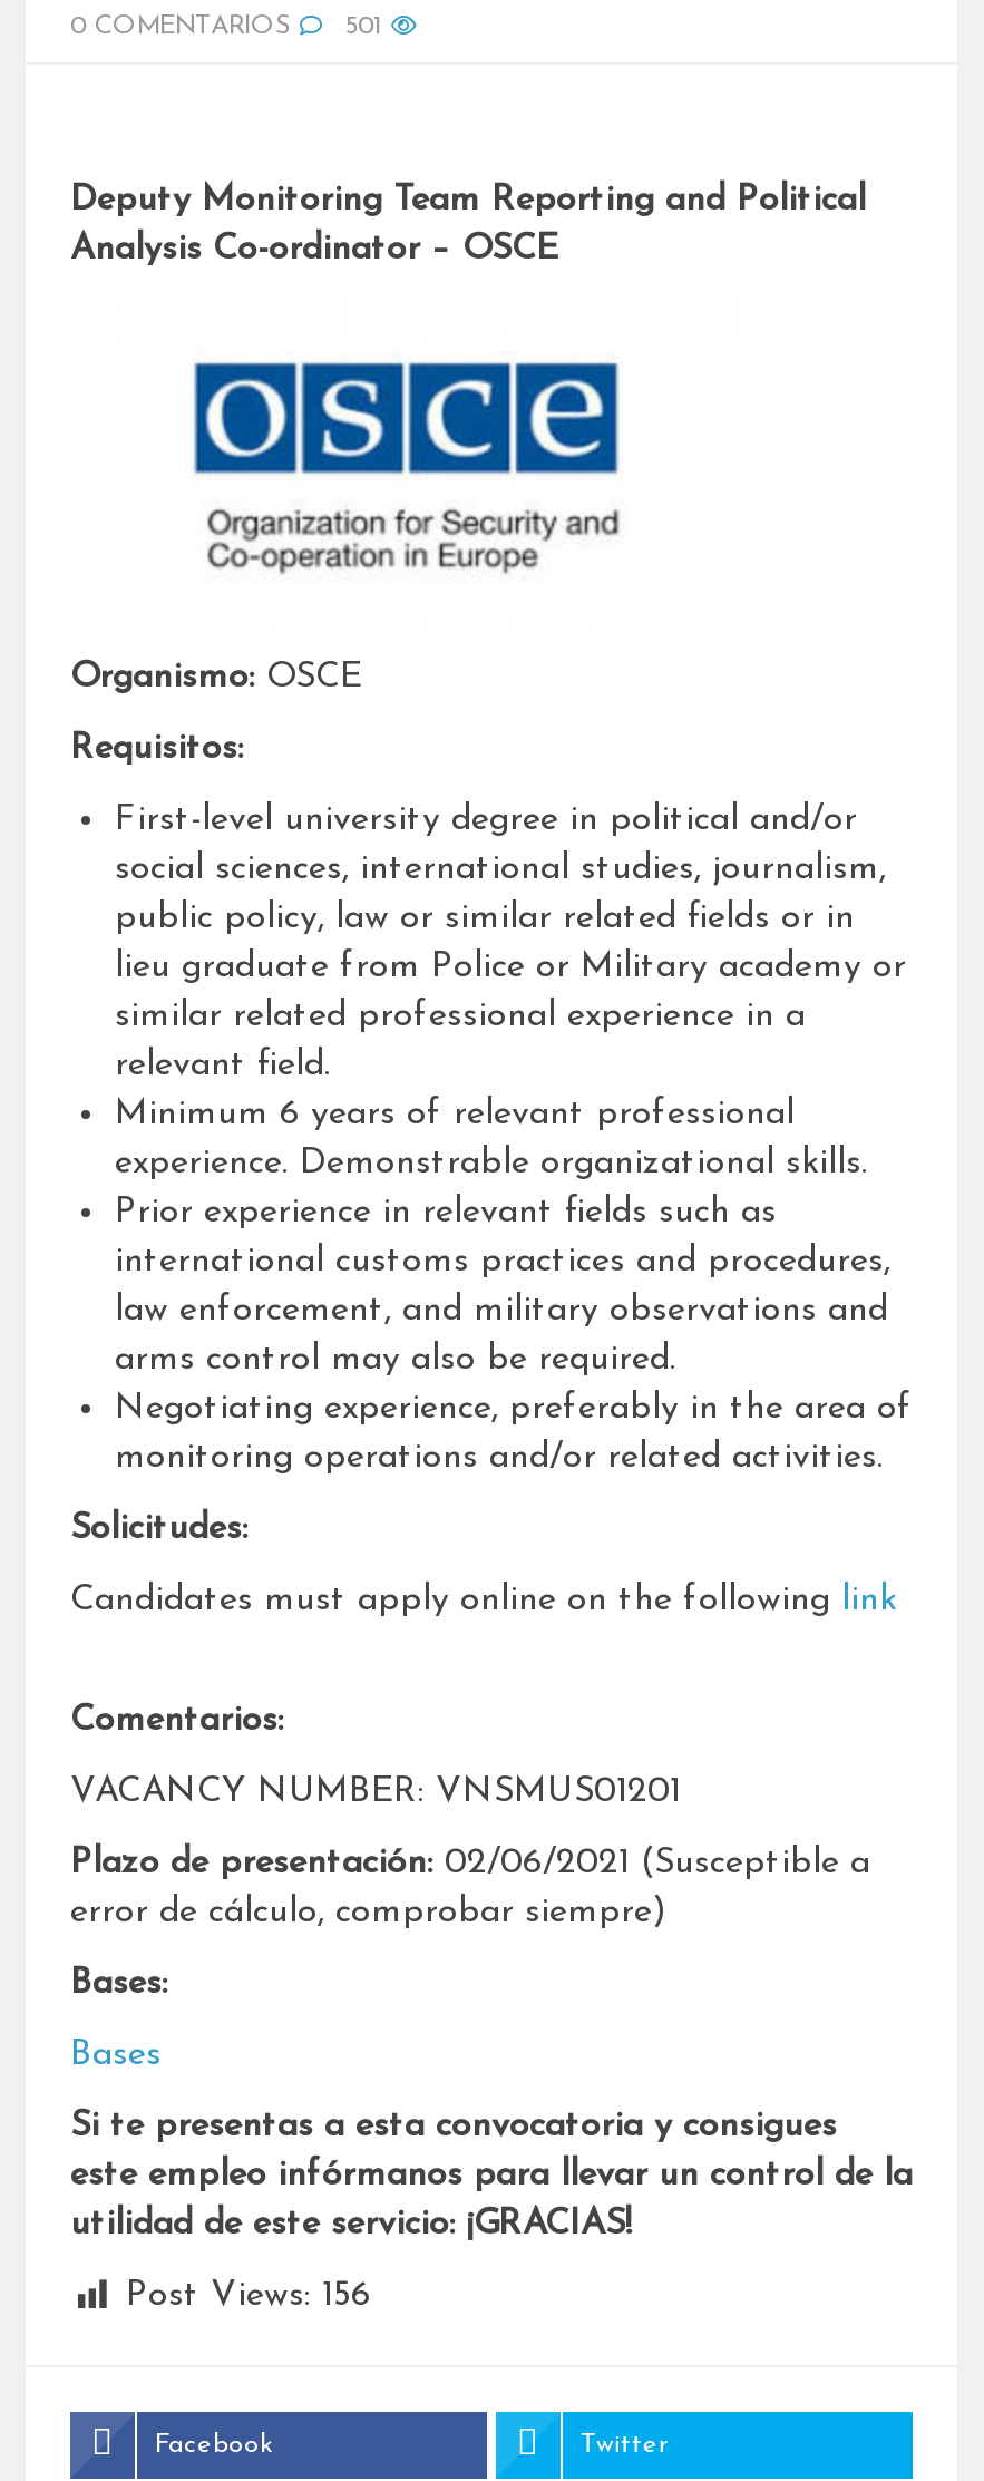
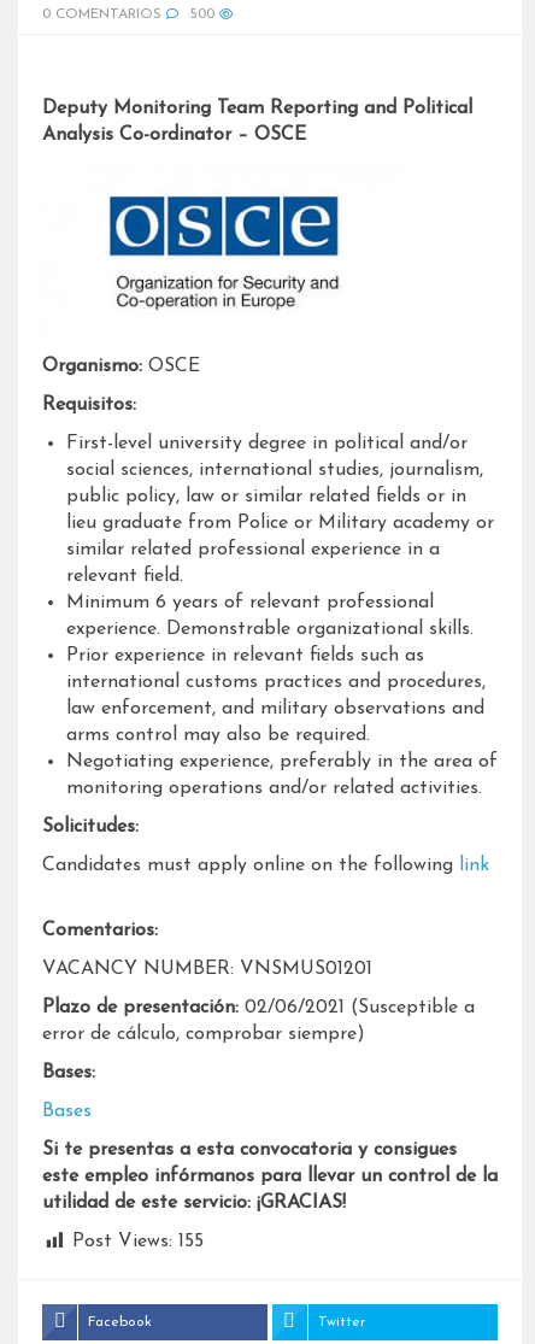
[344,13,382,40] 501 -> [190,7,214,22] 500
[126,2278,371,2314] Post Views: 156 -> [72,1232,204,1251] Post Views: 155

